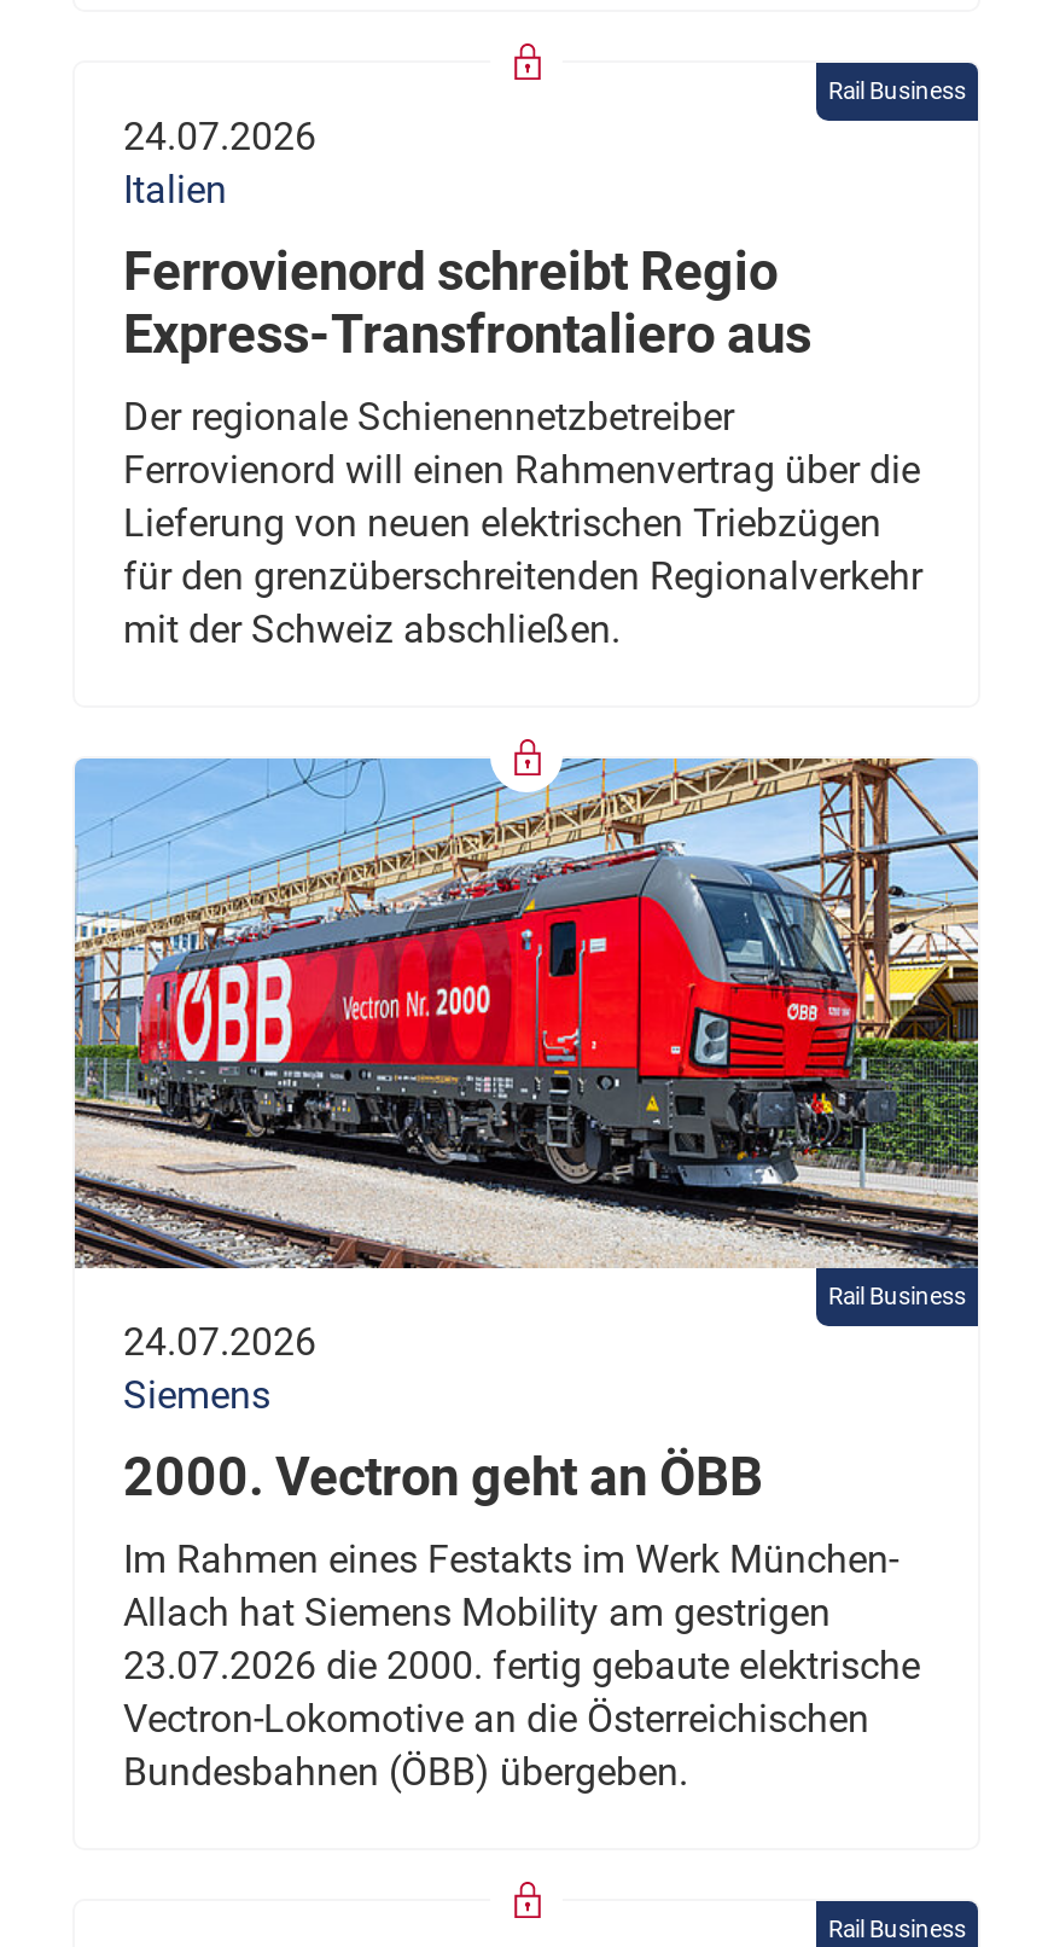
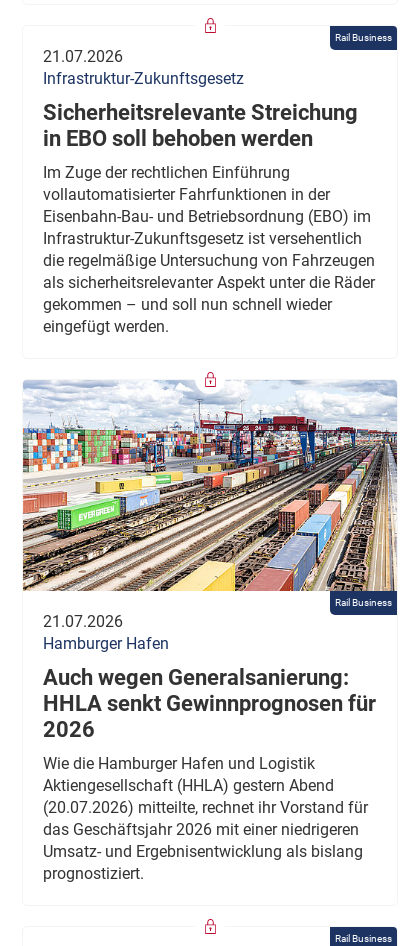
[123,114,316,213] 24.07.2026 | Italien -> [43,47,244,88] 21.07.2026 | Infrastruktur-Zukunftsgesetz
[123,242,811,365] Ferrovienord schreibt Regio | Express-Transfrontaliero aus -> [43,100,358,151] Sicherheitsrelevante Streichung | in EBO soll behoben werden
[123,394,922,653] Der regionale Schienennetzbetreiber | Ferrovienord will einen Rahmenvertrag über die | Lieferung von neuen elektrischen Triebzügen | für den grenzüberschreitenden Regionalverkehr | mit der Schweiz abschließen. -> [43,163,375,336] Im Zuge der rechtlichen Einführung | vollautomatisierter Fahrfunktionen in der | Eisenbahn-Bau- und Betriebsordnung (EBO) im | Infrastruktur-Zukunftsgesetz ist versehentlich | die regelmäßige Untersuchung von Fahrzeugen | als sicherheitsrelevanter Aspekt unter die Räder | gekommen – und soll nun schnell wieder | eingefügt werden.
[72,756,980,1417] [image] | 24.07.2026 | Siemens -> [22,380,398,652] [image] | 21.07.2026 | Hamburger Hafen
[123,1446,763,1506] 2000. Vectron geht an ÖBB -> [43,664,376,741] Auch wegen Generalsanierung: | HHLA senkt Gewinnprognosen für | 2026
[123,1535,920,1794] Im Rahmen eines Festakts im Werk München- | Allach hat Siemens Mobility am gestrigen | 23.07.2026 die 2000. fertig gebaute elektrische | Vectron-Lokomotive an die Österreichischen | Bundesbahnen (ÖBB) übergeben. -> [43,753,368,882] Wie die Hamburger Hafen und Logistik | Aktiengesellschaft (HHLA) gestern Abend | (20.07.2026) mitteilte, rechnet ihr Vorstand für | das Geschäftsjahr 2026 mit einer niedrigeren | Umsatz- und Ergebnisentwicklung als bislang | prognostiziert.

